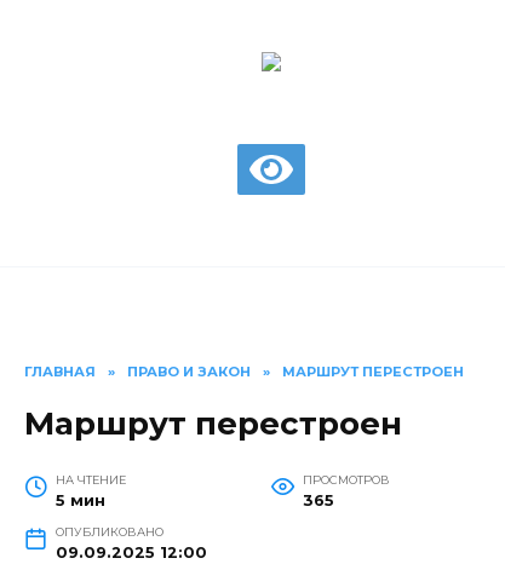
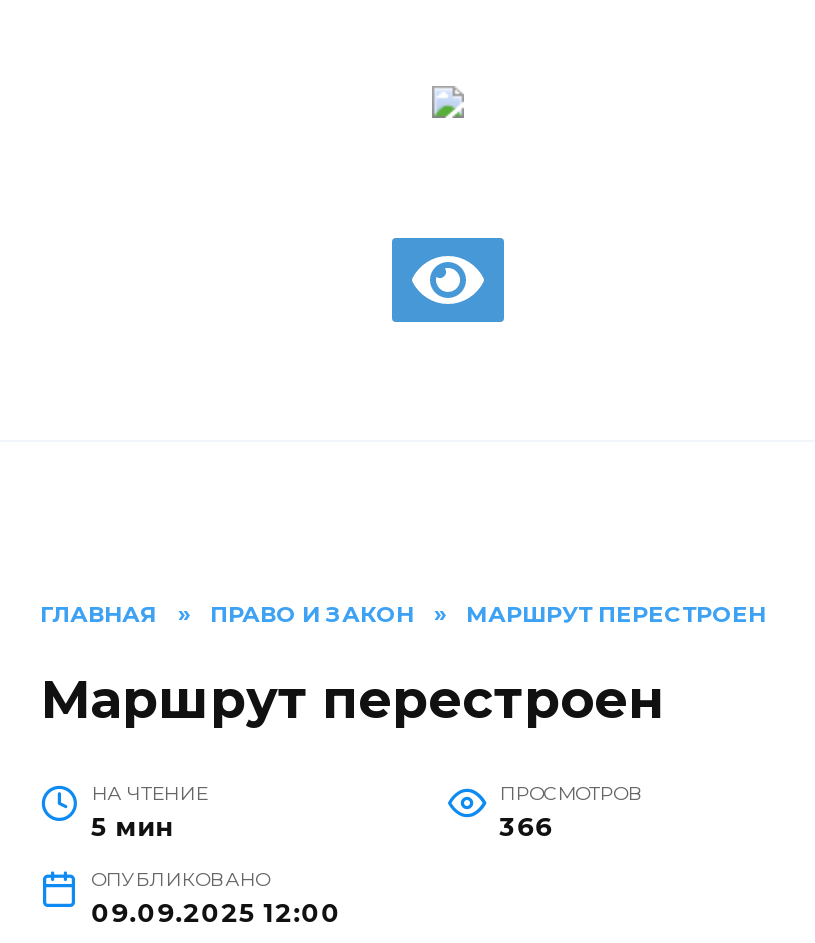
[302,491,334,509] 365 -> [499,812,553,842] 366

